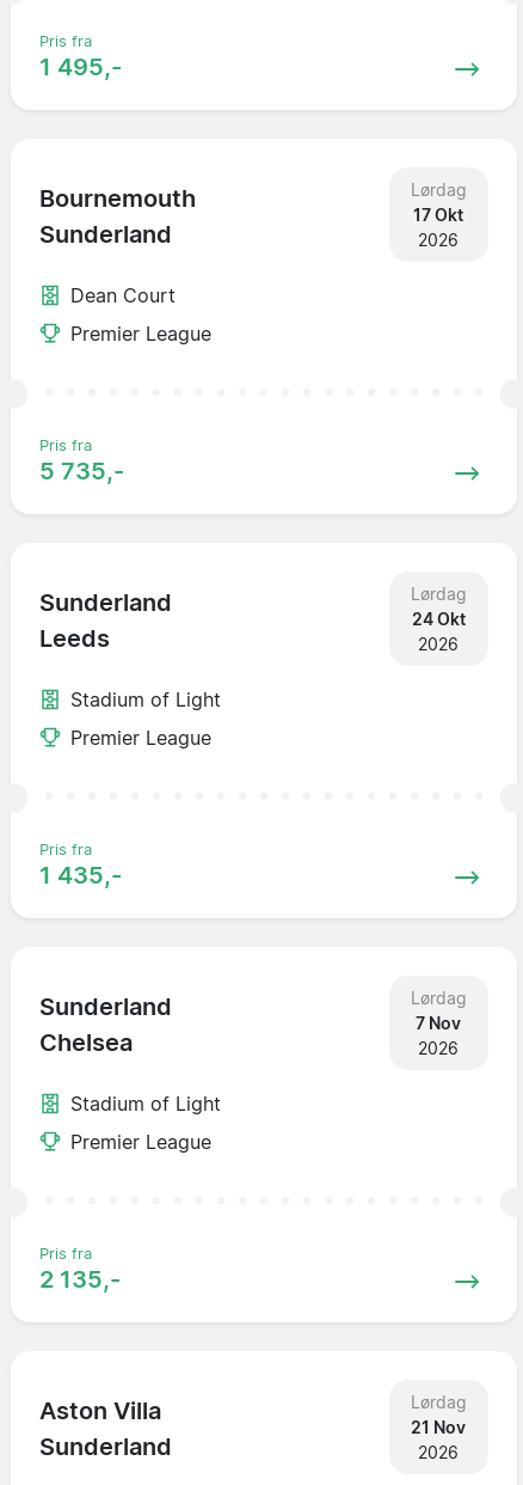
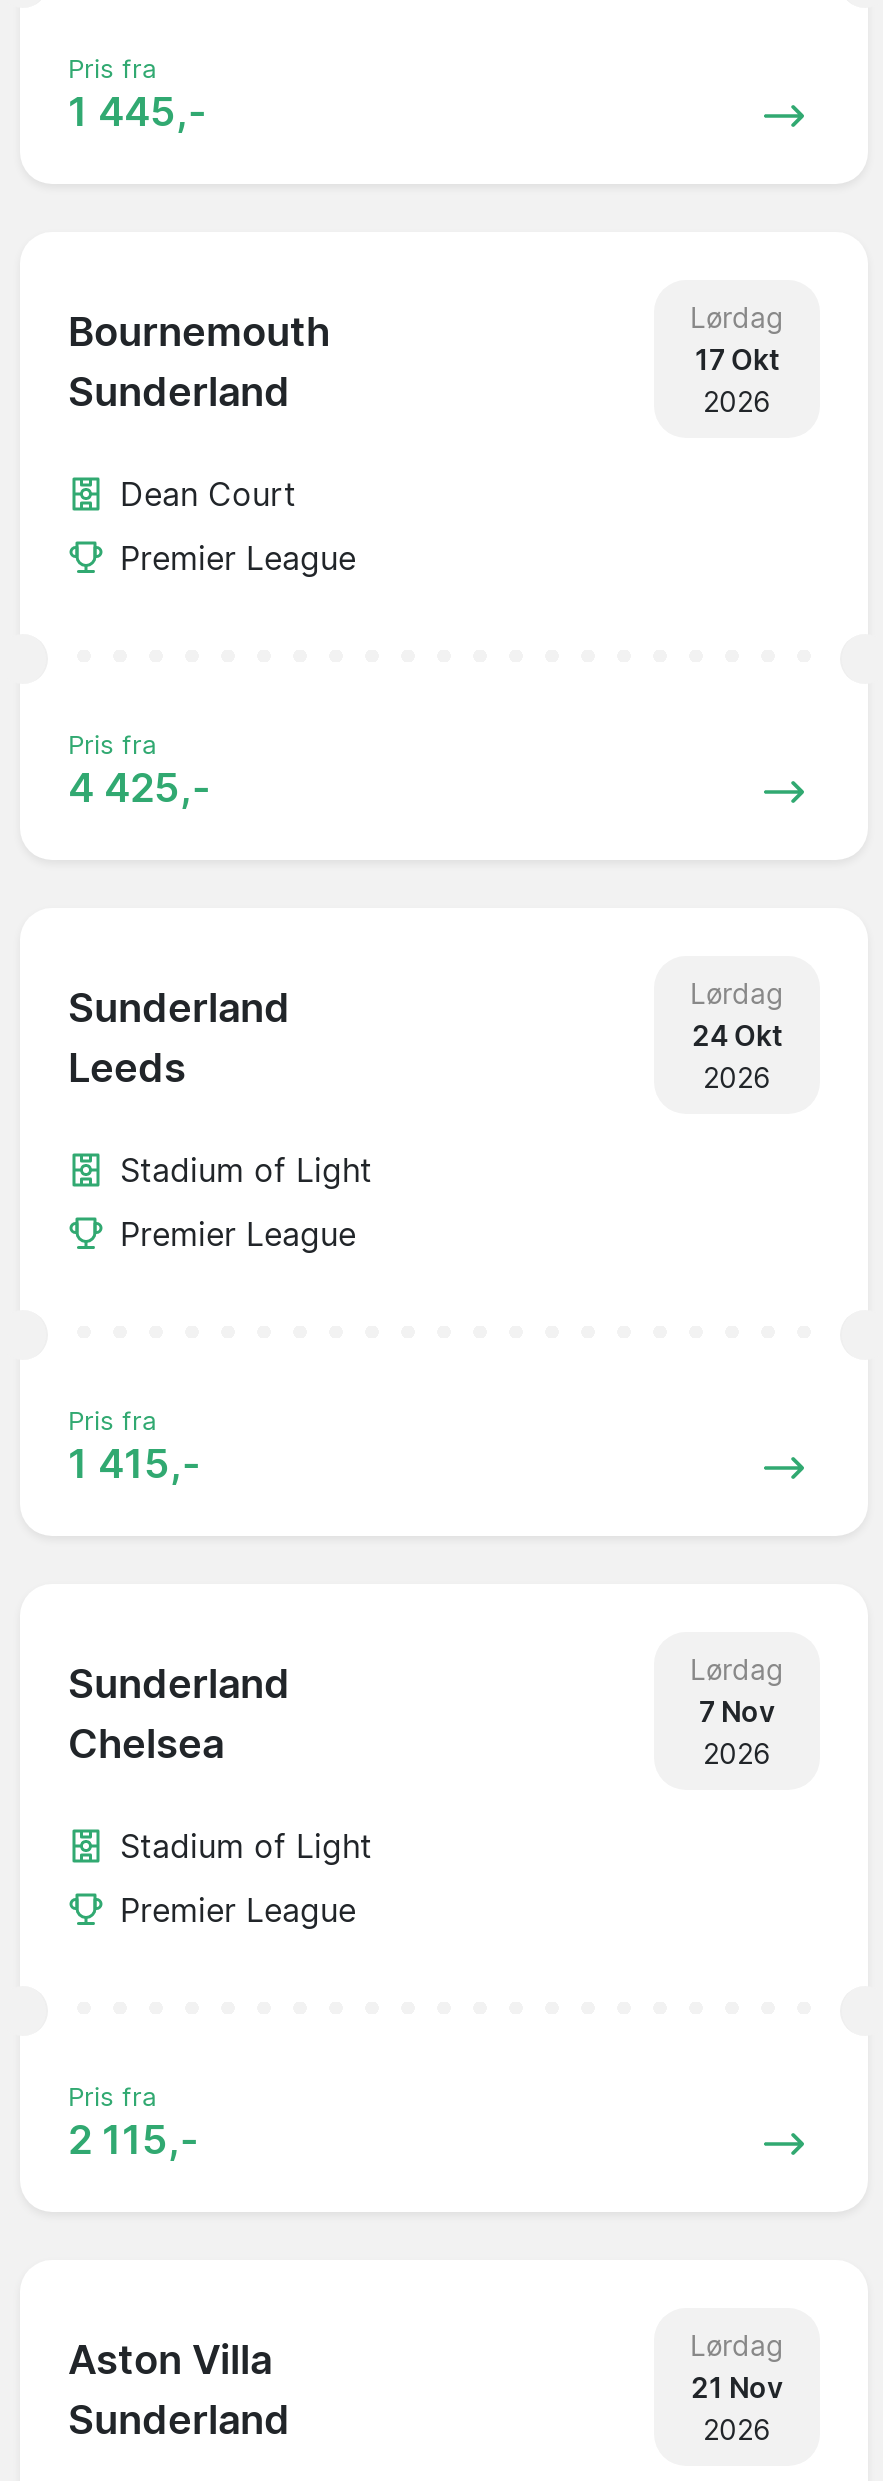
[39,52,122,81] 1 495,- -> [68,87,206,135] 1 445,-
[39,456,124,485] 5 735,- -> [68,763,210,811] 4 425,-
[39,860,122,889] 1 435,- -> [68,1439,200,1487] 1 415,-
[39,1265,121,1293] 2 135,- -> [68,2115,198,2163] 2 115,-

